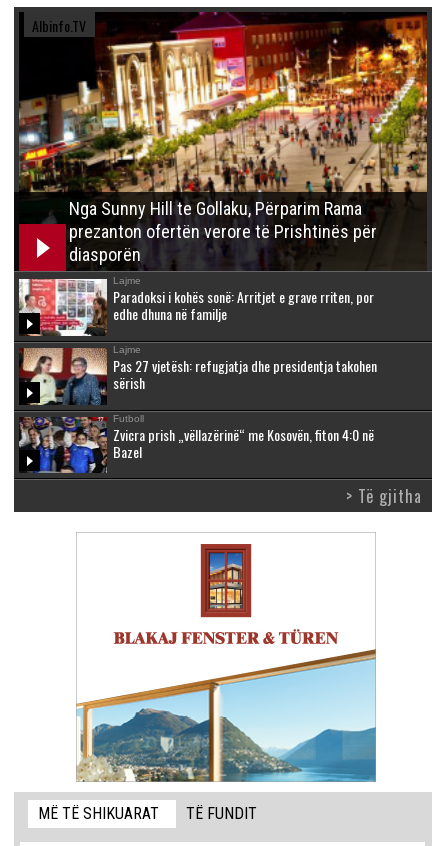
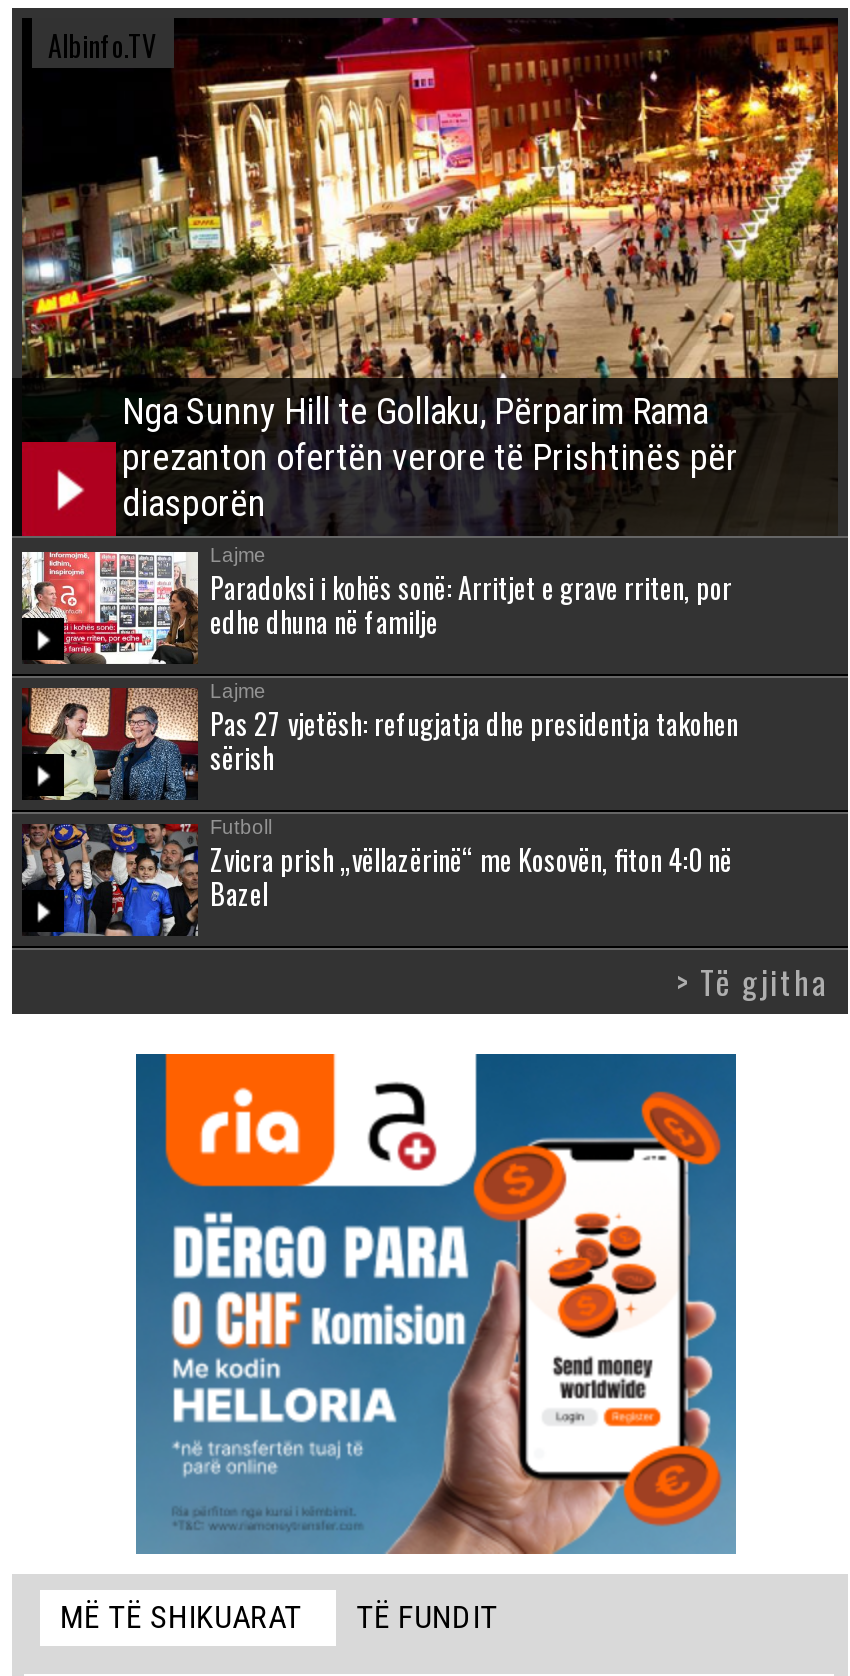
[76,533,377,783] [image] -> [134,1052,738,1558] [image]

